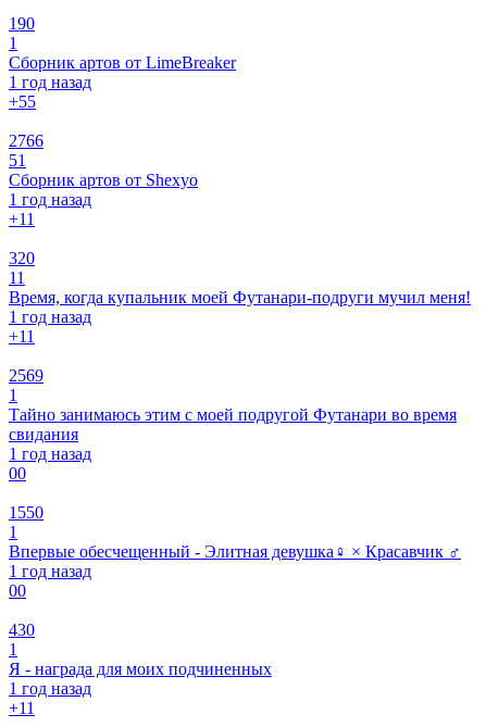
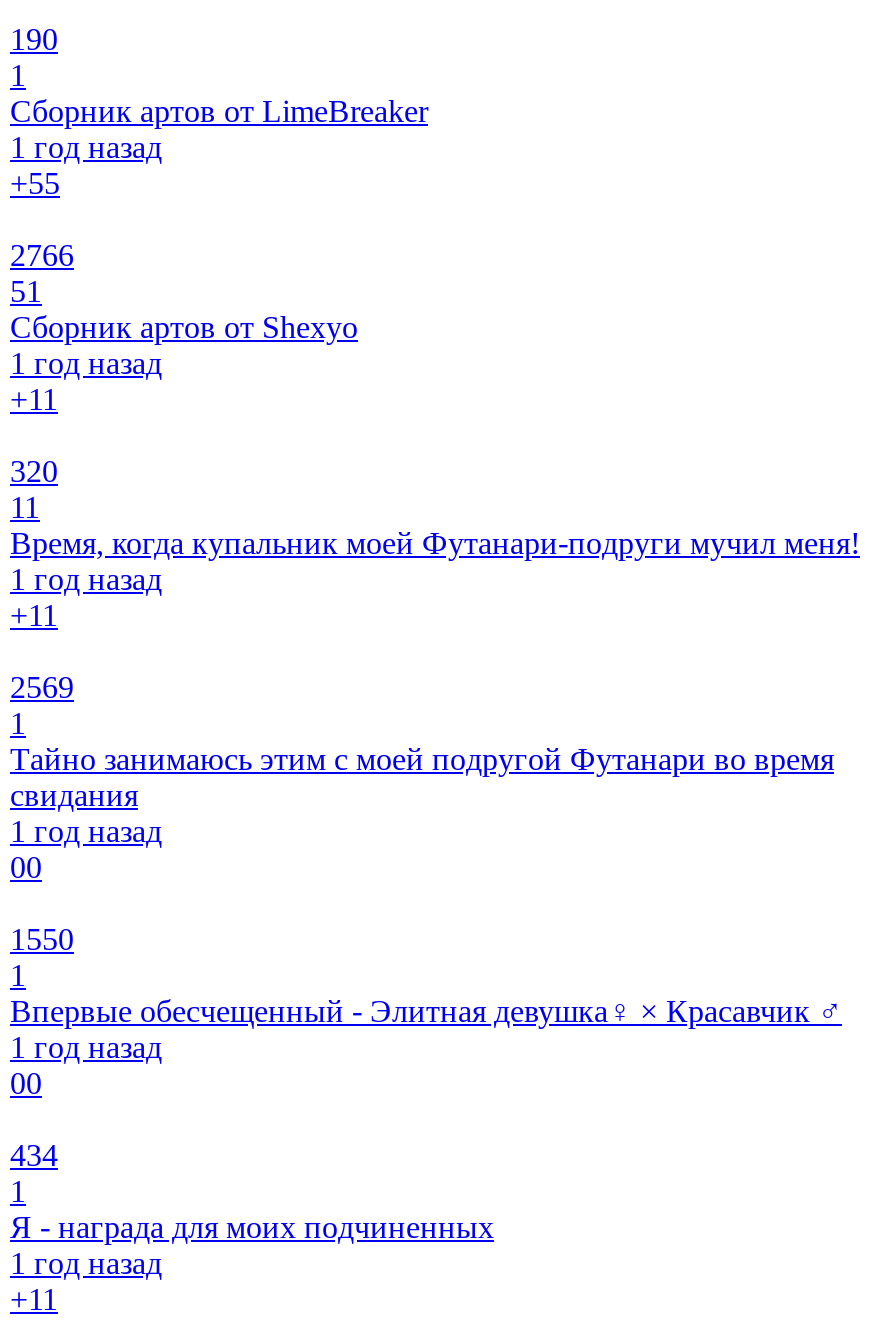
[9,621,35,639] 430 -> [10,1138,58,1172] 434

